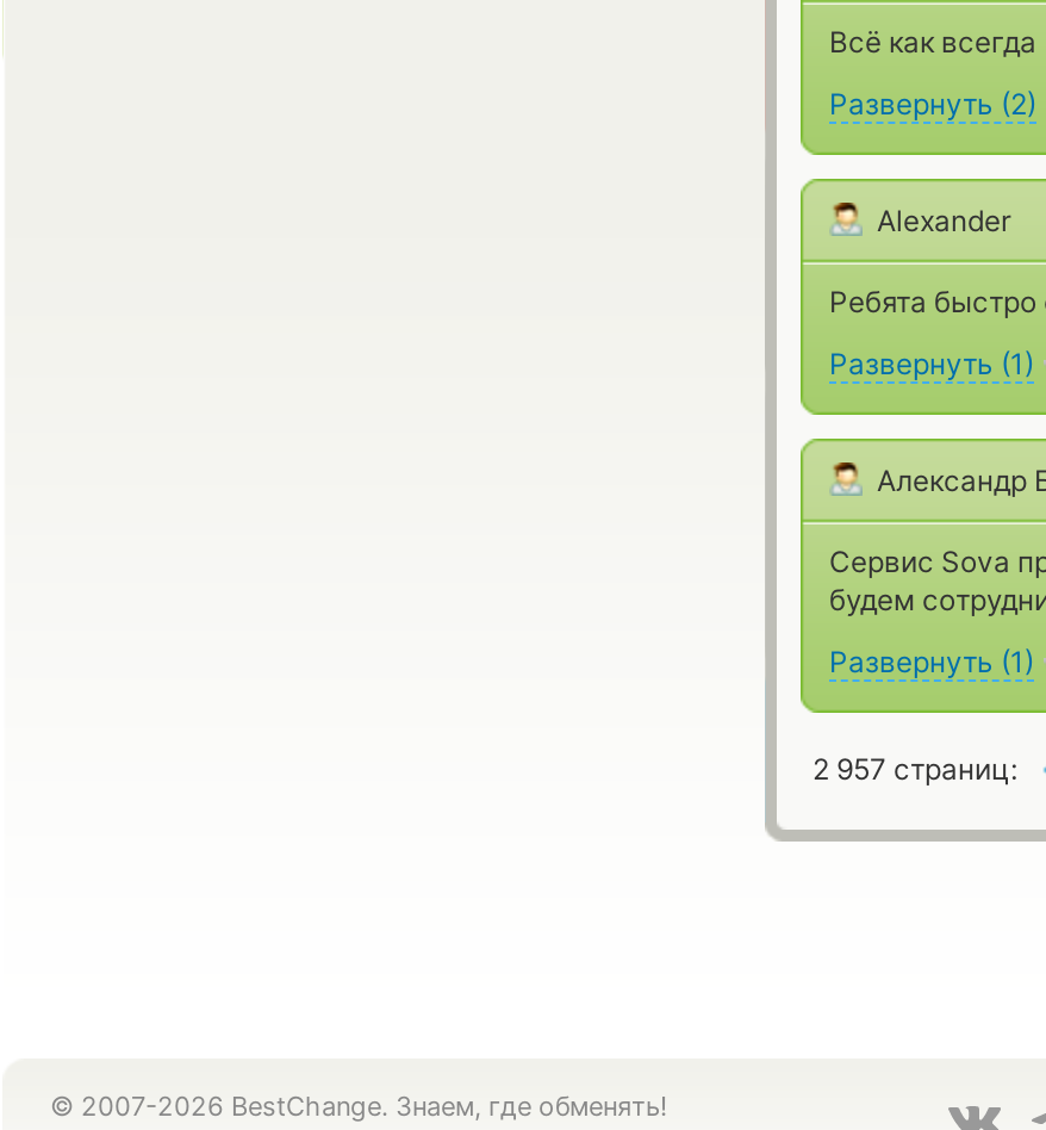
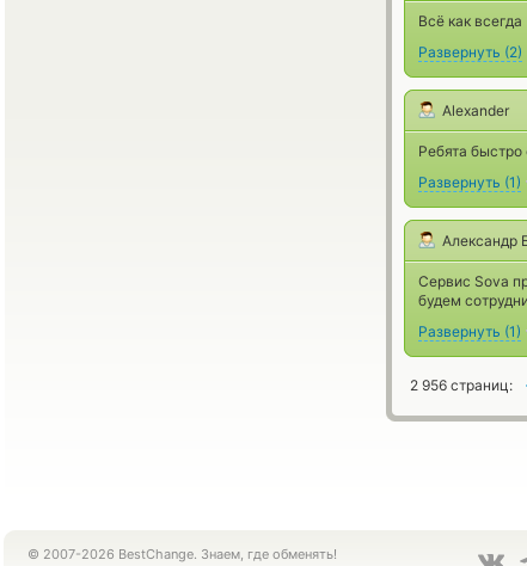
[812,751,1025,787] 2 957 страниц: -> [410,376,516,394] 2 956 страниц:

